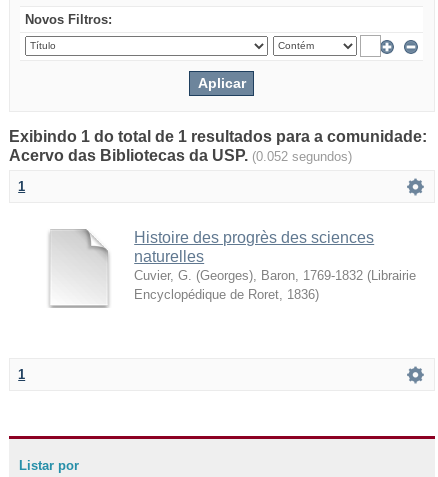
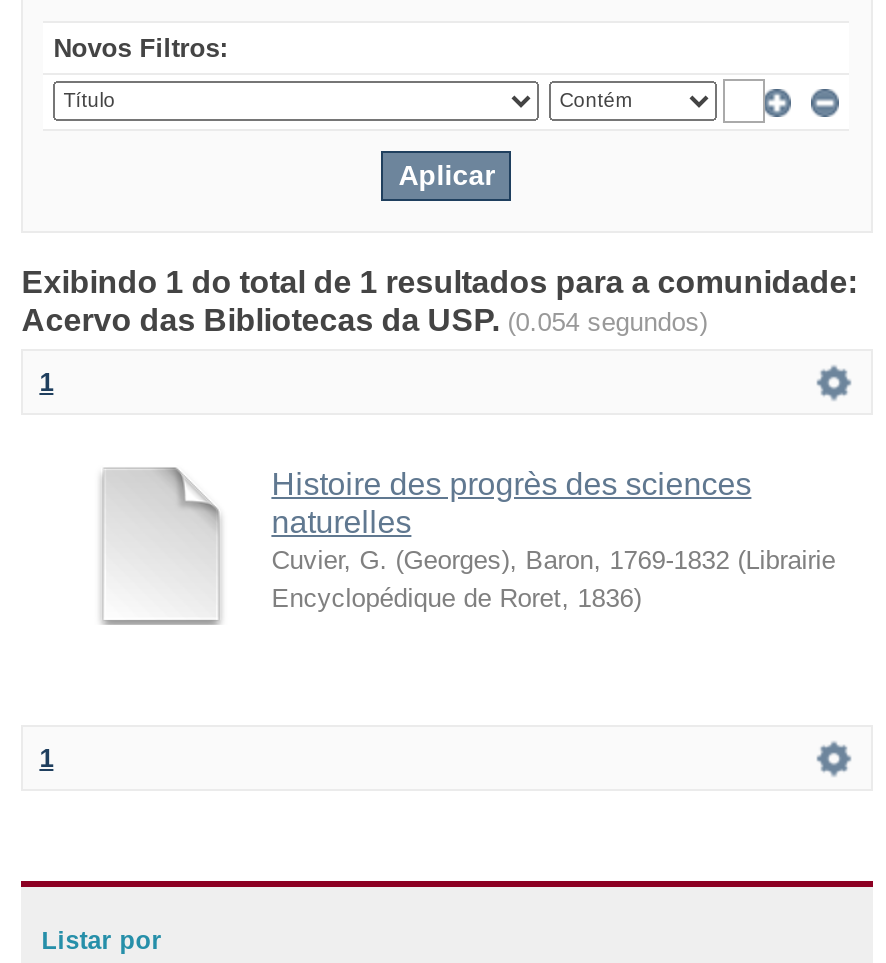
[9,147,352,164] Acervo das Bibliotecas da USP. (0.052 segundos) -> [21,303,707,337] Acervo das Bibliotecas da USP. (0.054 segundos)

